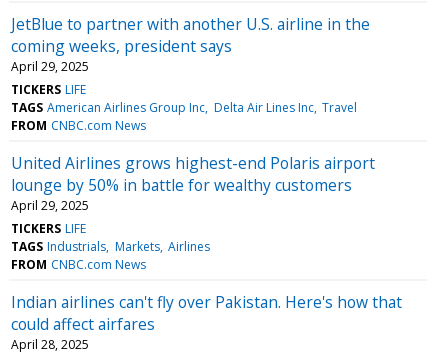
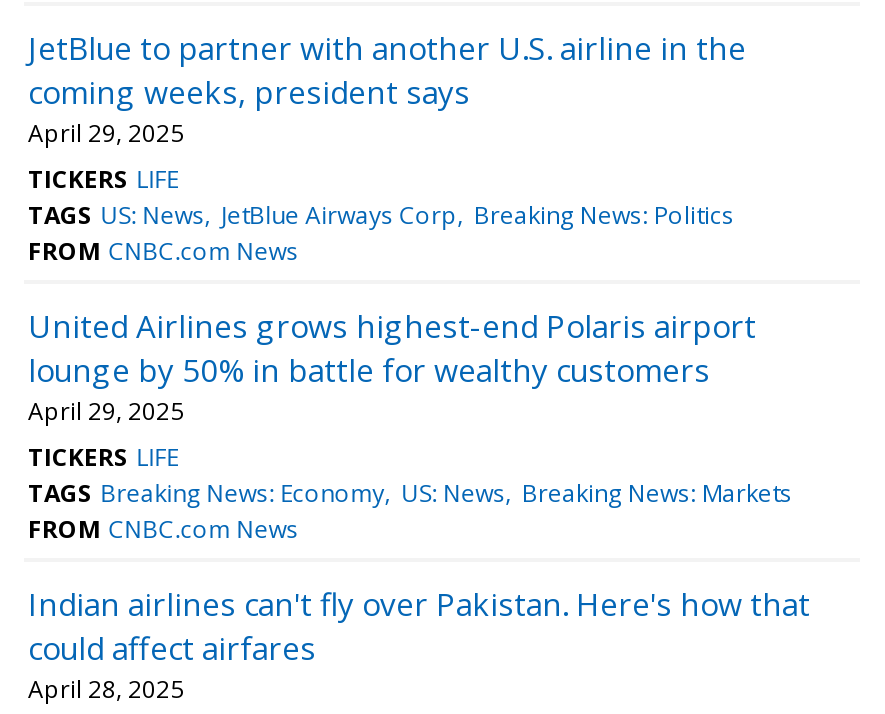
[11,99,357,116] TAGS American Airlines Group Inc Delta Air Lines Inc Travel -> [28,198,734,232] TAGS US: News JetBlue Airways Corp Breaking News: Politics
[11,238,210,255] TAGS Industrials Markets Airlines -> [28,476,792,510] TAGS Breaking News: Economy US: News Breaking News: Markets

